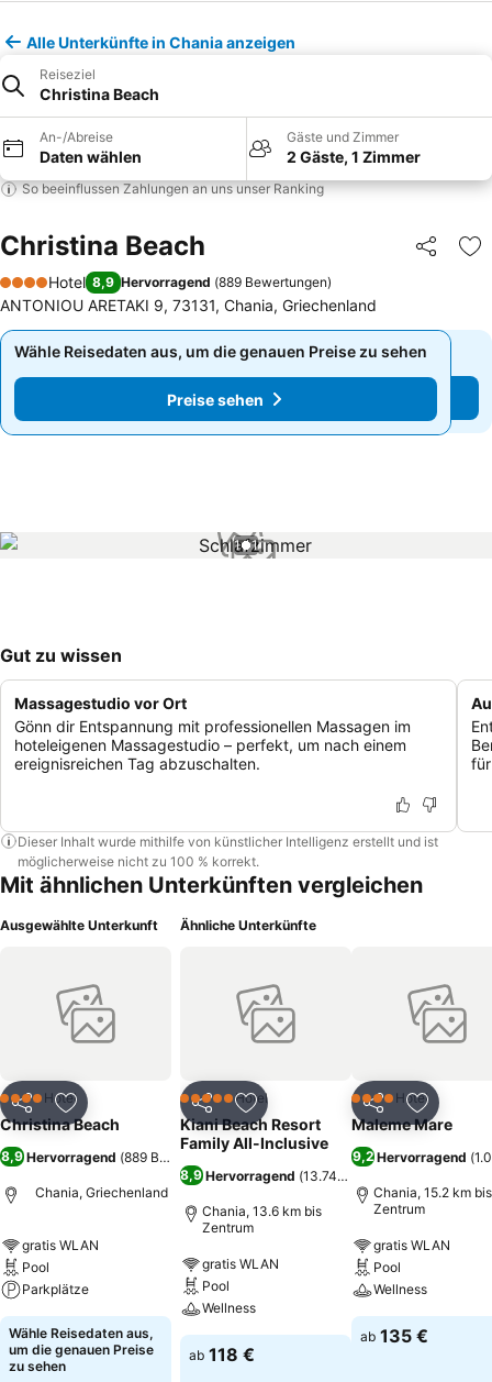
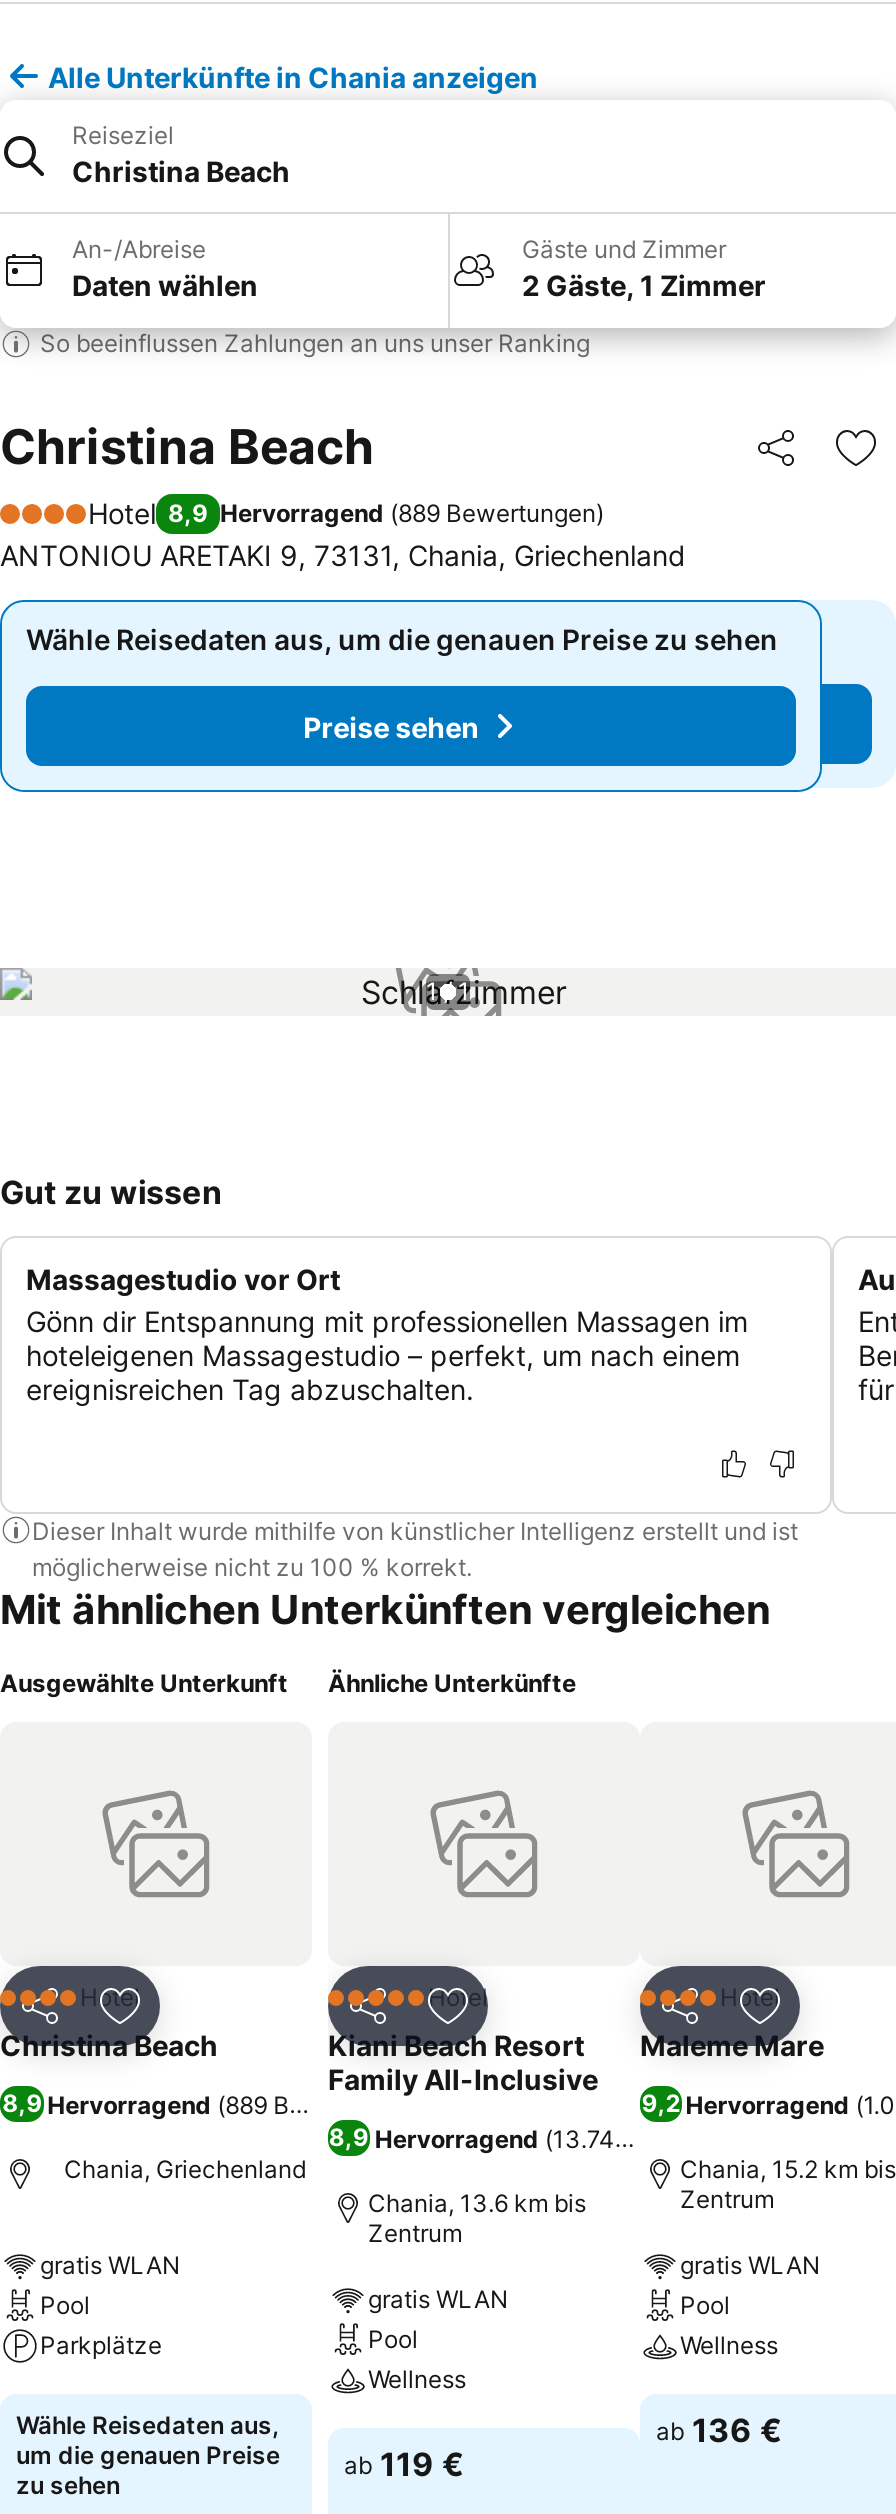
[360,1325,428,1347] ab 135 € -> [656,2410,782,2450] ab 136 €
[189,1344,255,1366] ab 118 € -> [344,2444,464,2484] ab 119 €

